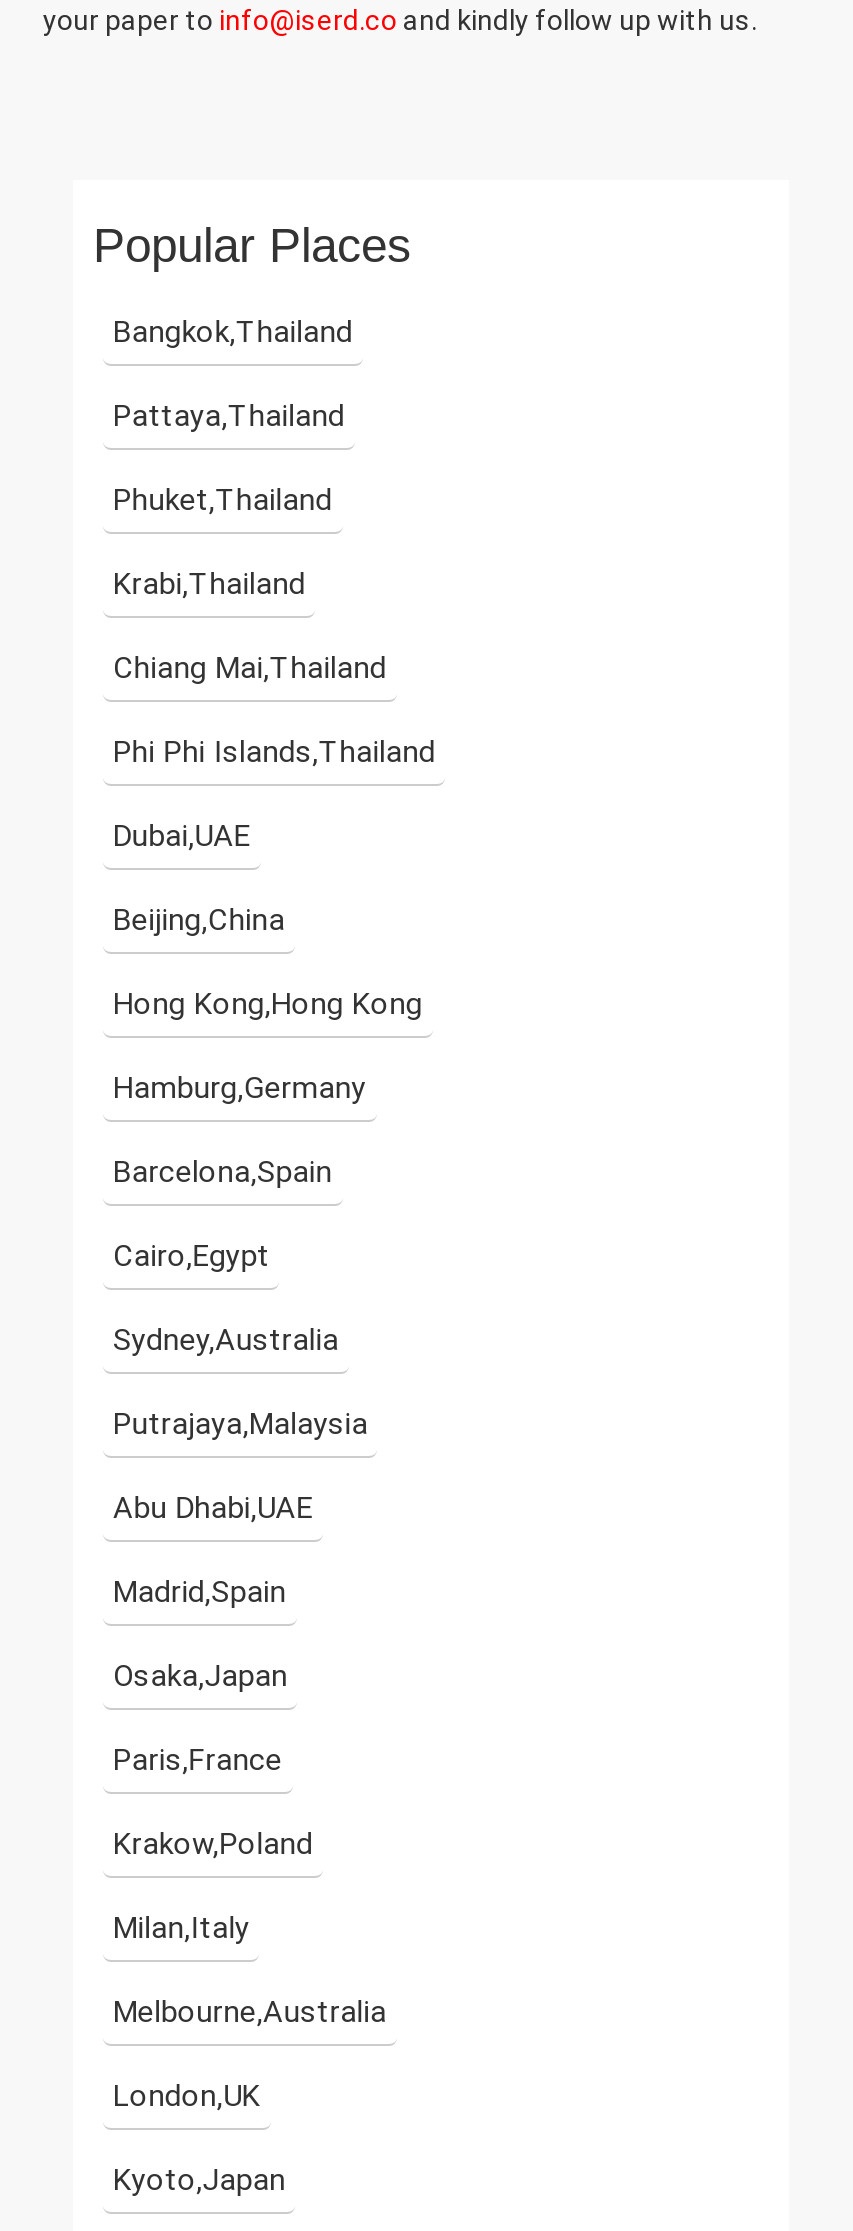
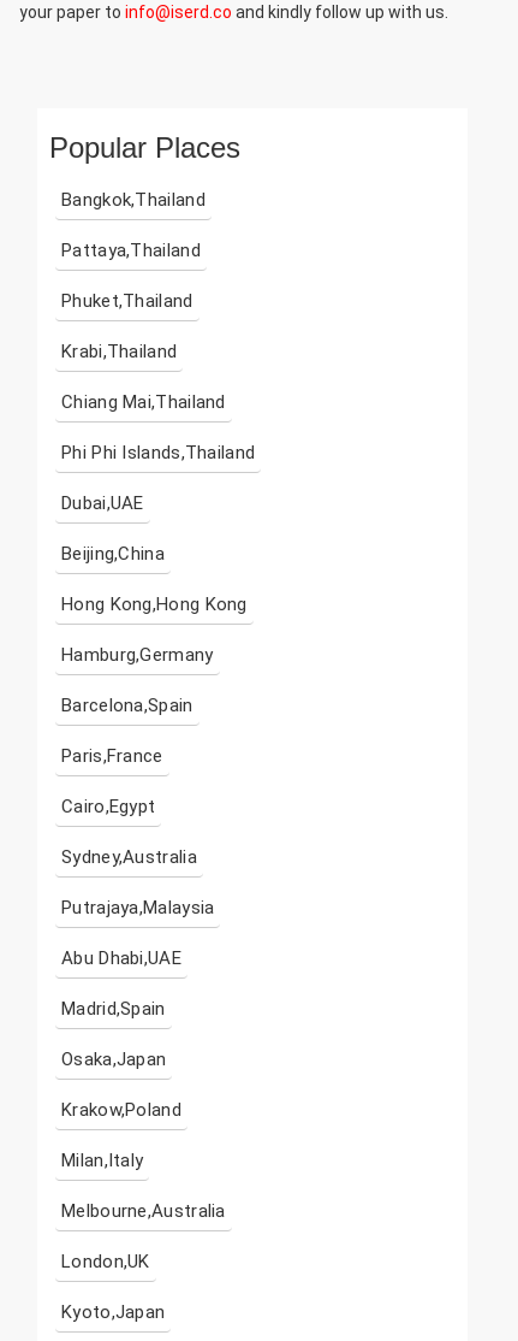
moved [113,1238,368,1694] -> [61,796,214,1070]: Cairo,Egypt | Sydney,Australia | Putrajaya,Malaysia | Abu Dhabi,UAE | Madrid,Spain | Osaka,Japan
moved [113,1742,282,1778] -> [61,745,163,767]: Paris,France

